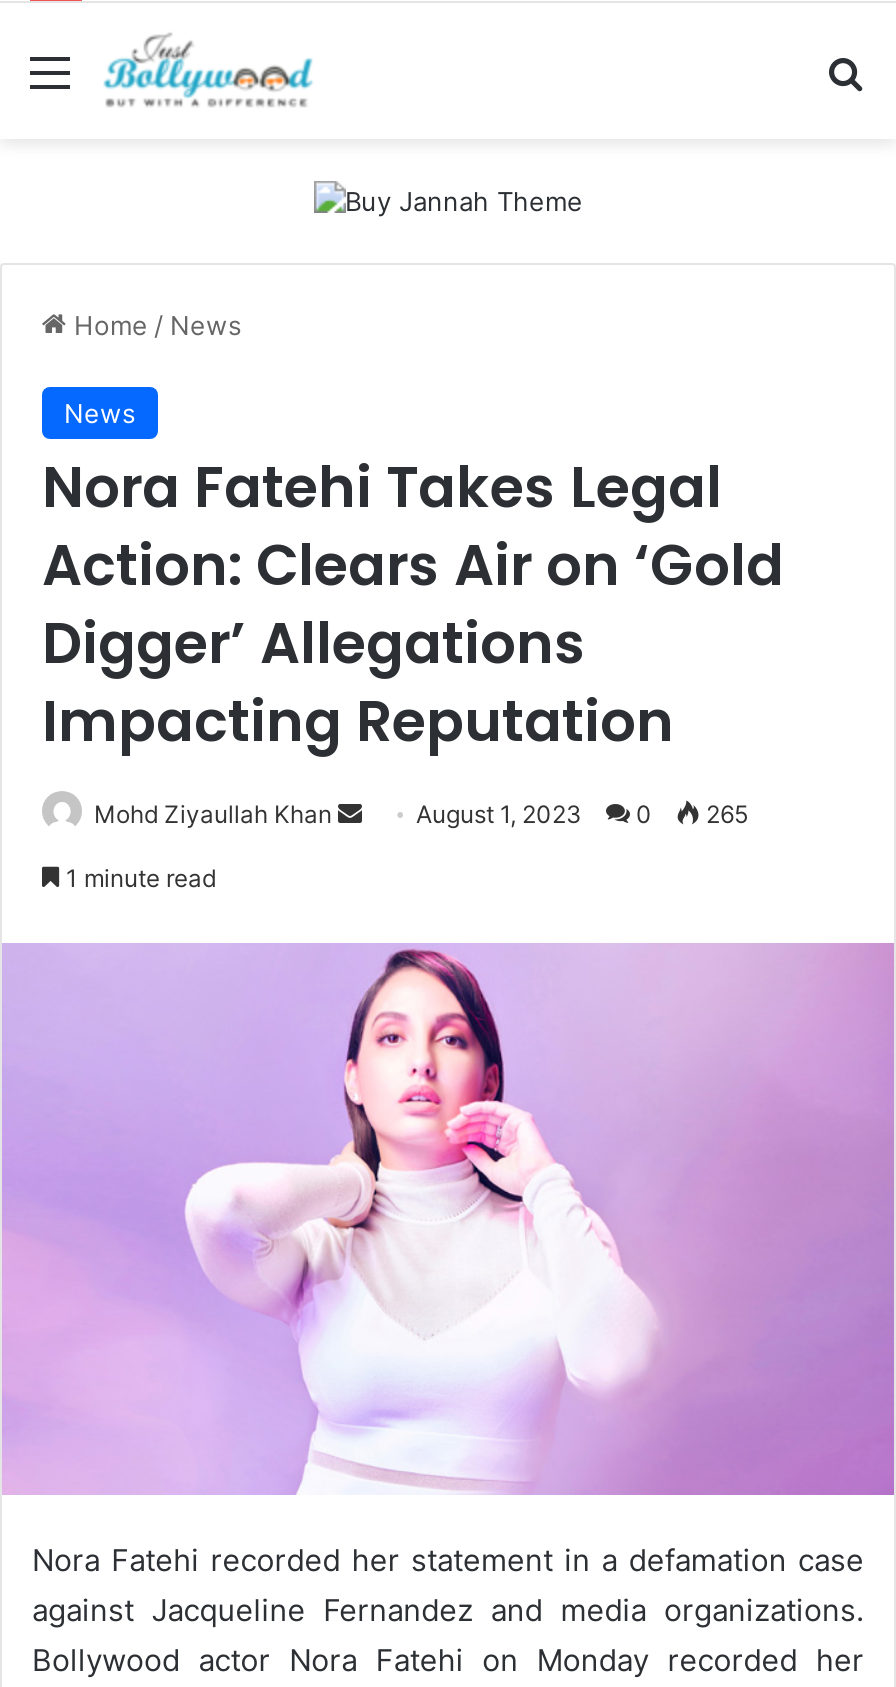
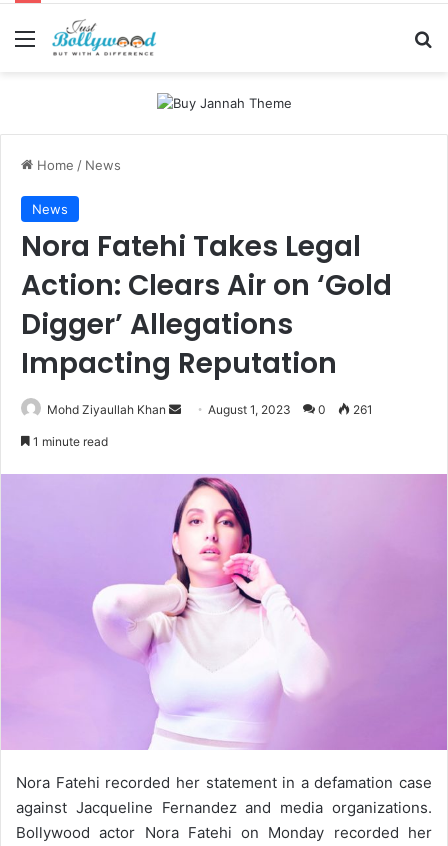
[700,799,748,829] 265 -> [350,402,373,417] 261

